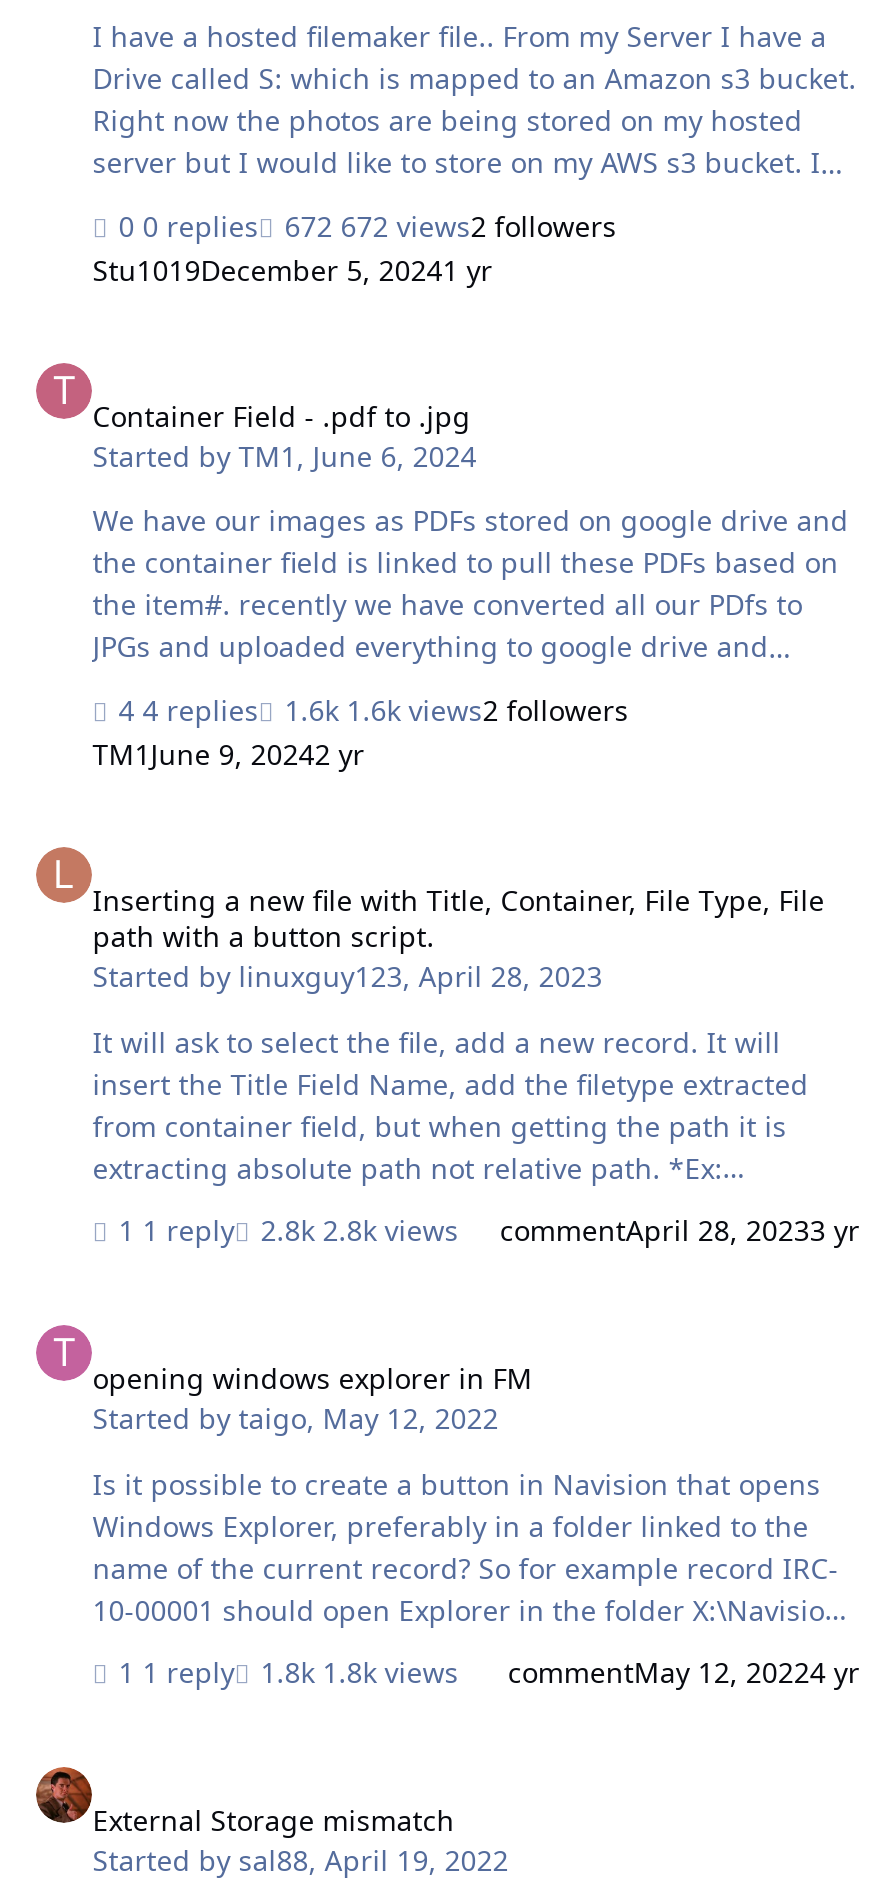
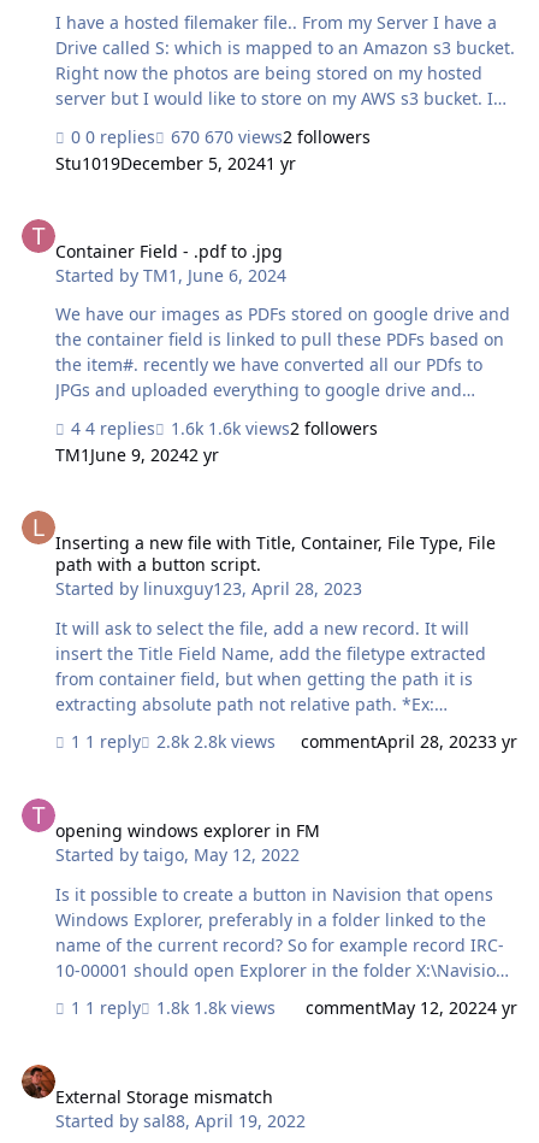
[340,207,616,246] 672 views2 followers -> [205,125,371,149] 670 views2 followers

